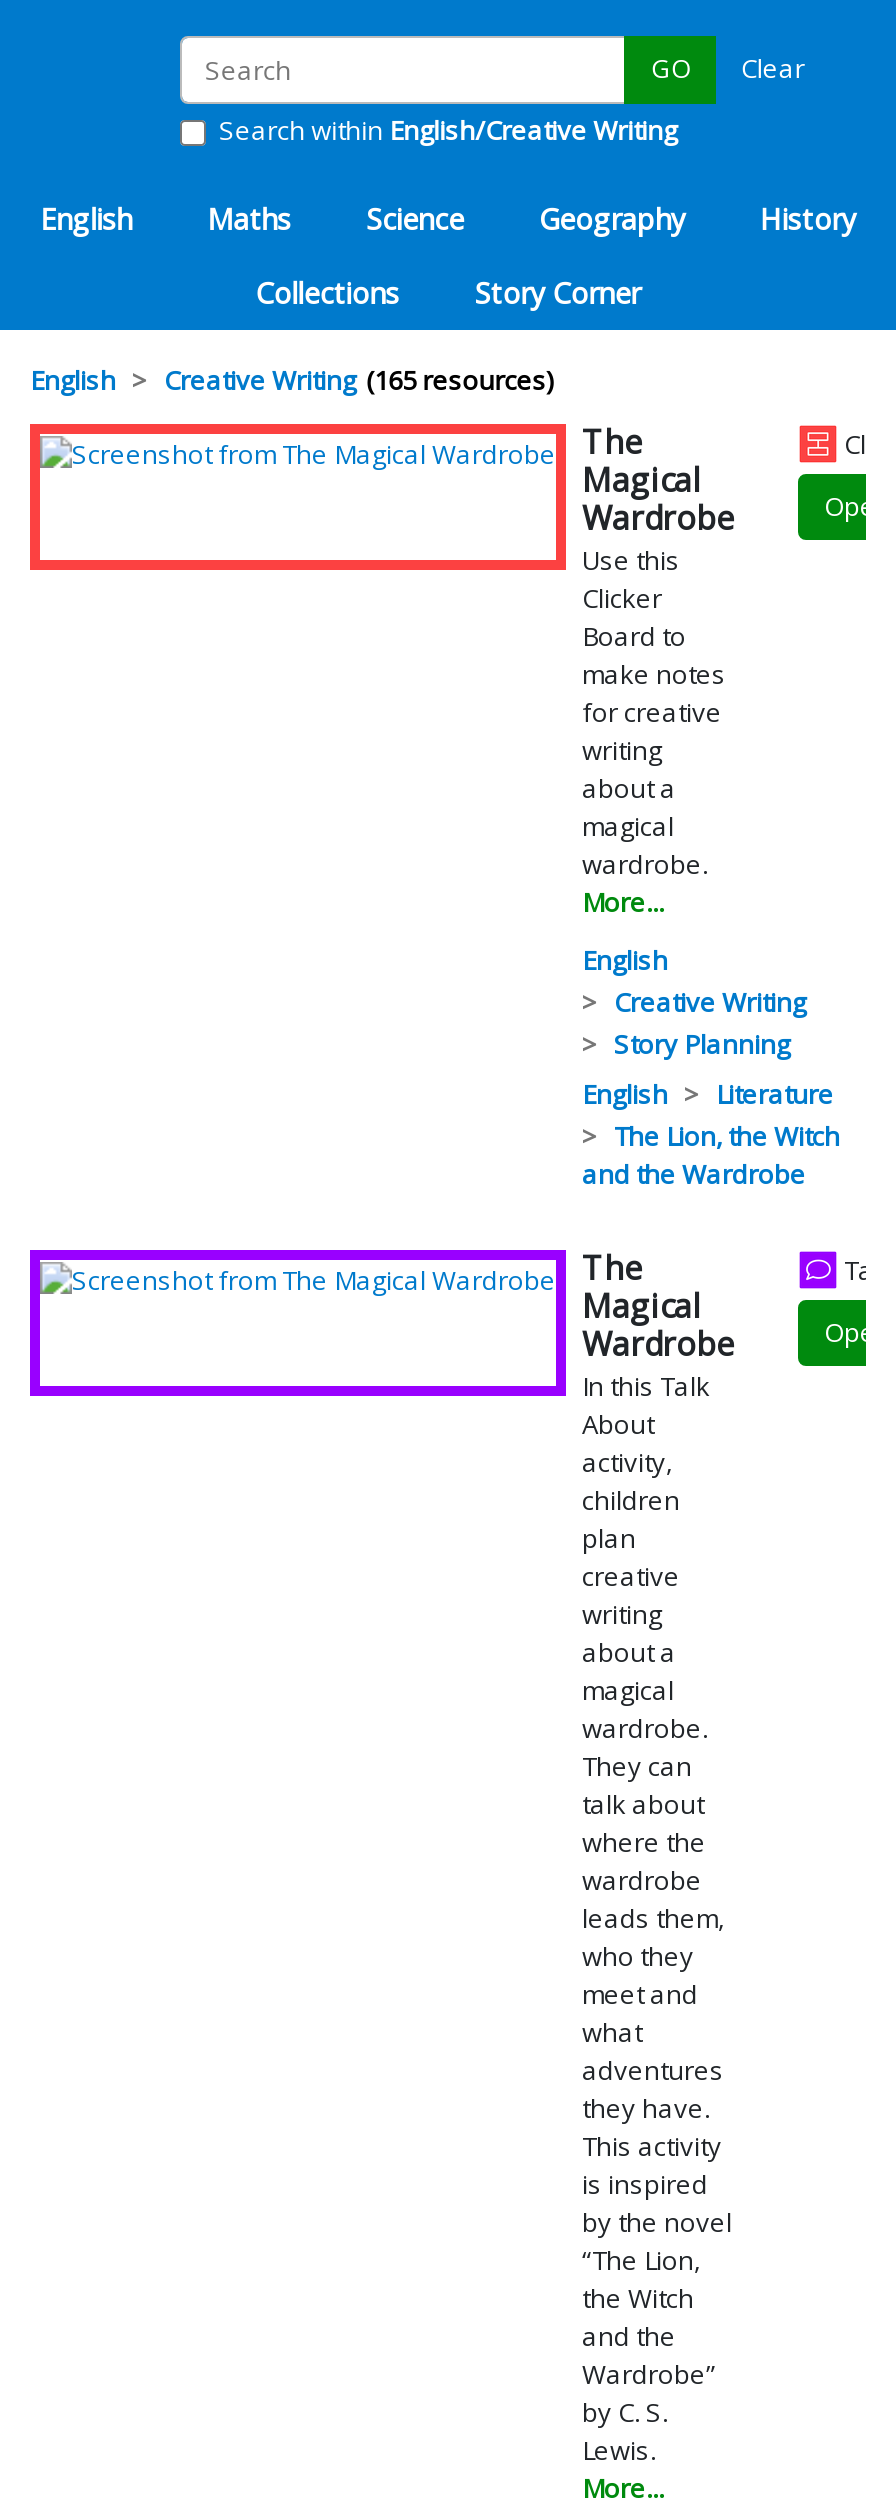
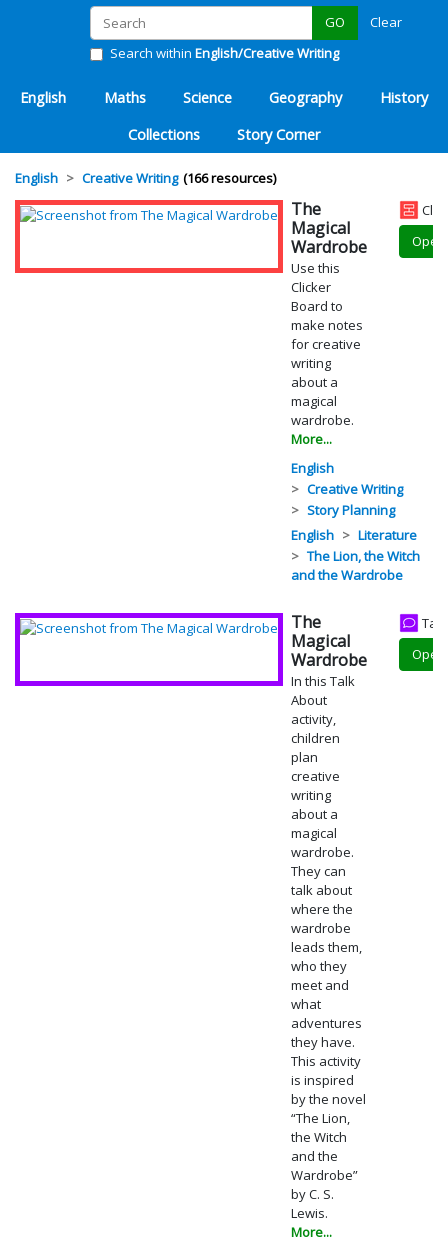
[164,361,546,397] Creative Writing 165 resources -> [82,168,273,186] Creative Writing 166 resources

